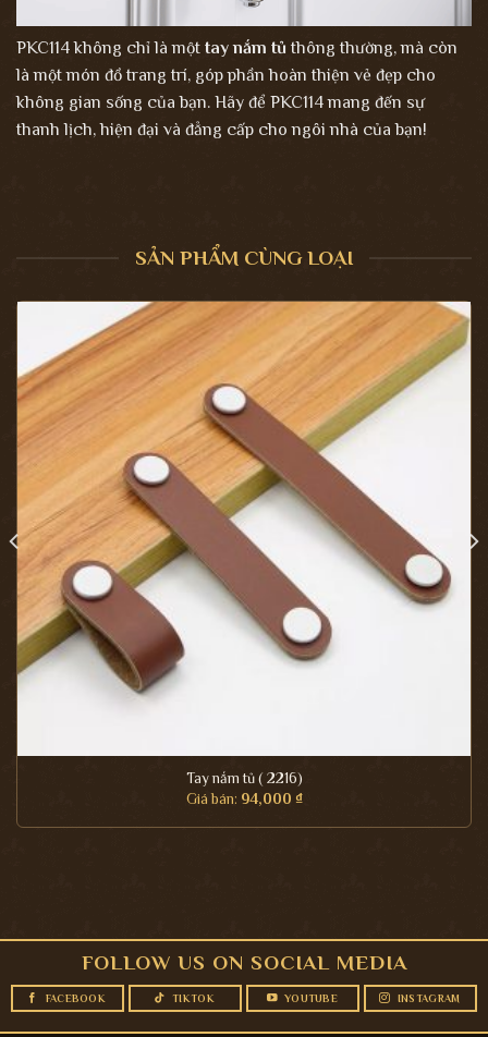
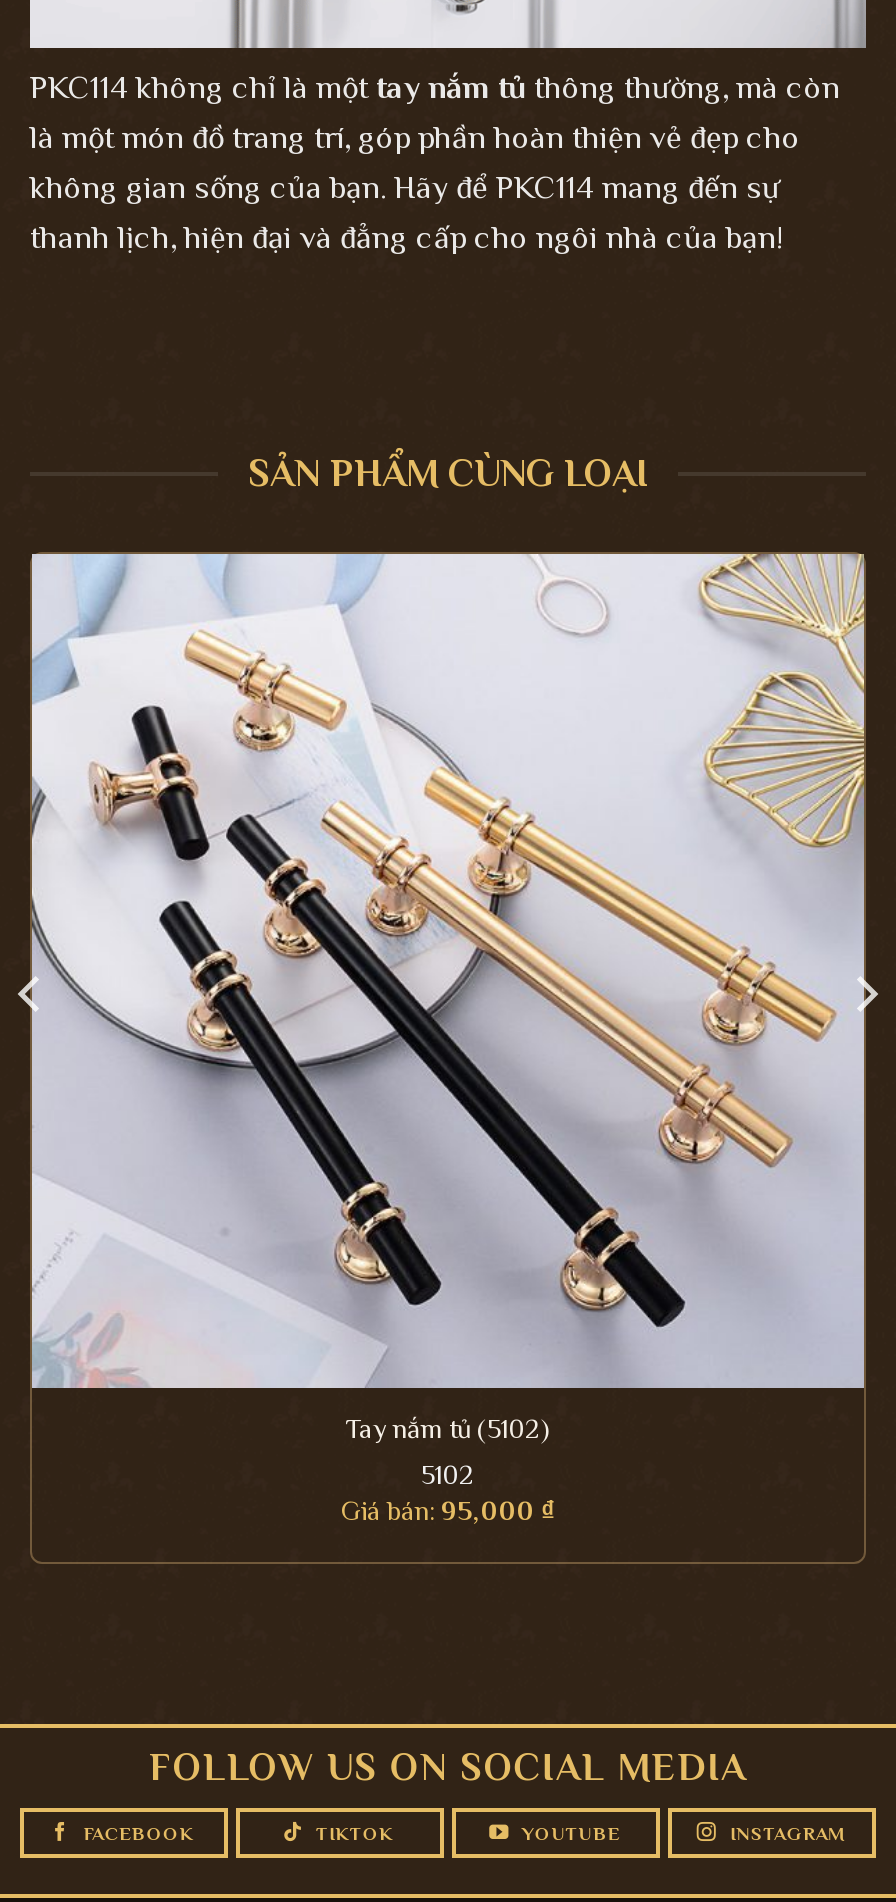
[14,301,474,807] [image] | Tay nắm tủ ( 2216) | Giá bán: 94,000 ₫ -> [30,552,866,1526] [image] | Tay nắm tủ (5102) | 5102 | Giá bán: 95,000 ₫

